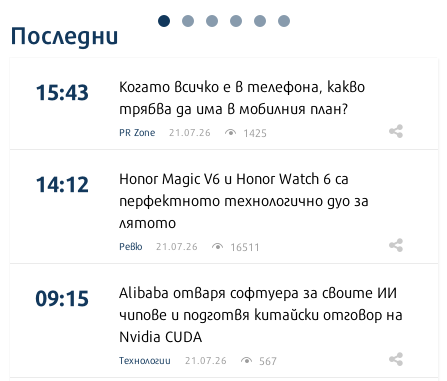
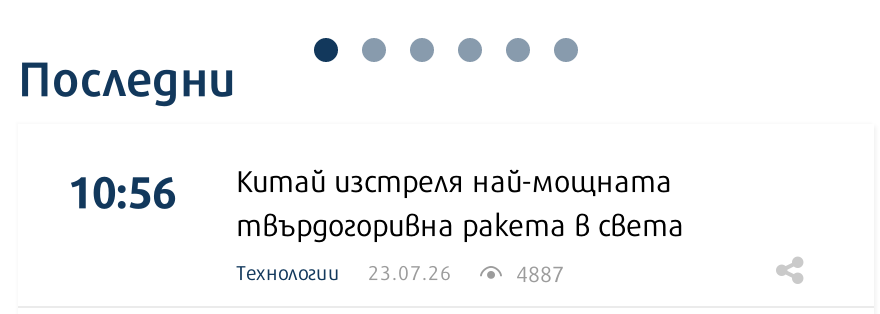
[35,72,403,346] 15:43 | Когато всичко е в телефона, какво | трябва да има в мобилния план? | PR Zone | 21.07.26 | 1425 | 14:12 | Honor Magic V6 и Honor Watch 6 са | перфектното технологично дуо за | лятото | Ревю | 21.07.26 | 16511 | 09:15 | Alibaba отваря софтуера за своите ИИ | чипове и подготвя китайски отговор на | Nvidia CUDA -> [68,152,684,244] 10:56 | Китай изстреля най-мощната | твърдогоривна ракета в света
[185,352,277,368] 21.07.26 | 567 -> [368,256,564,288] 23.07.26 | 4887

